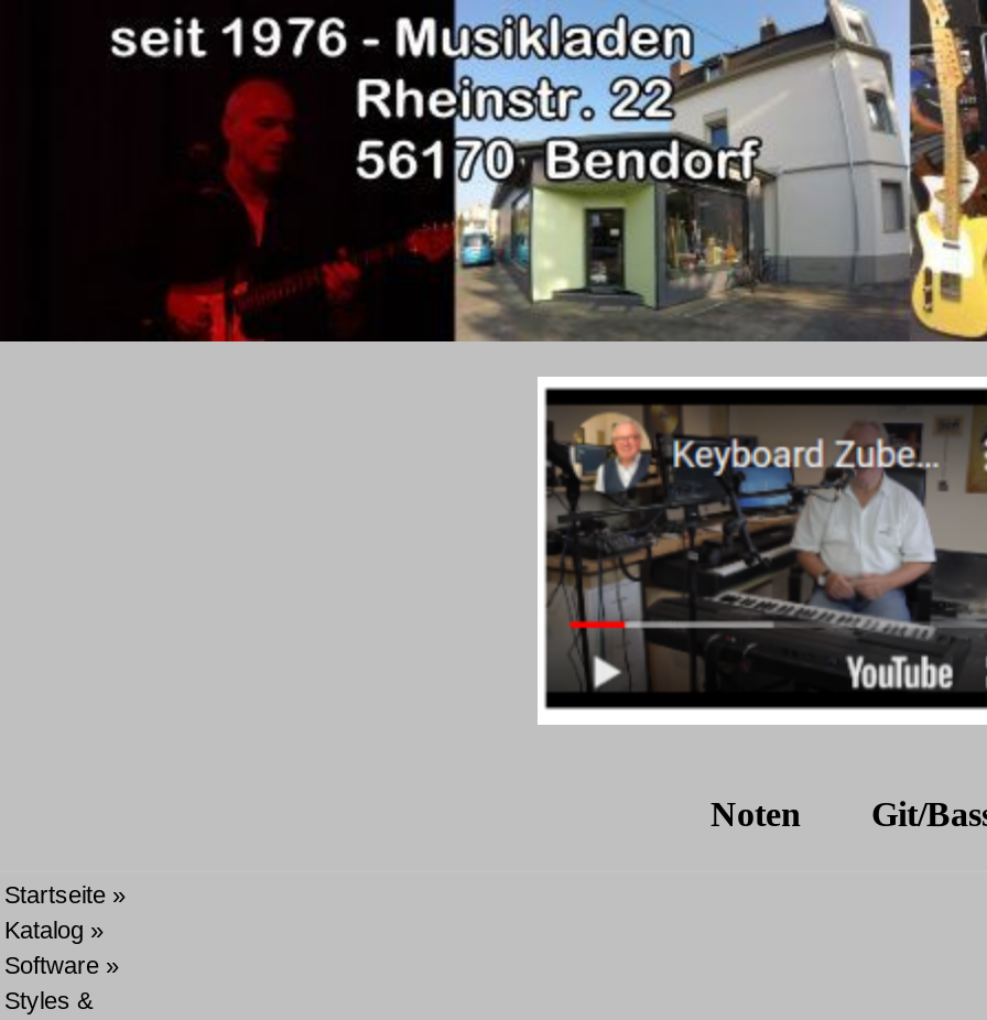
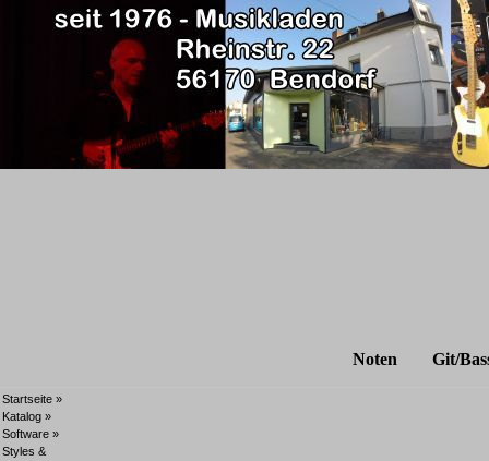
[538,377,980,725] [image] -> none

